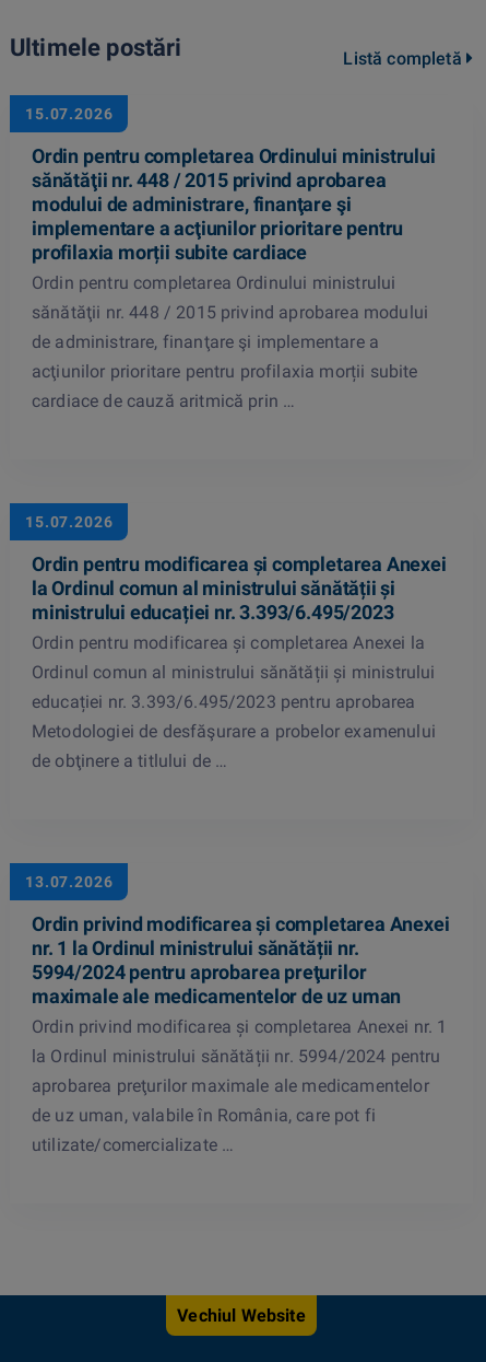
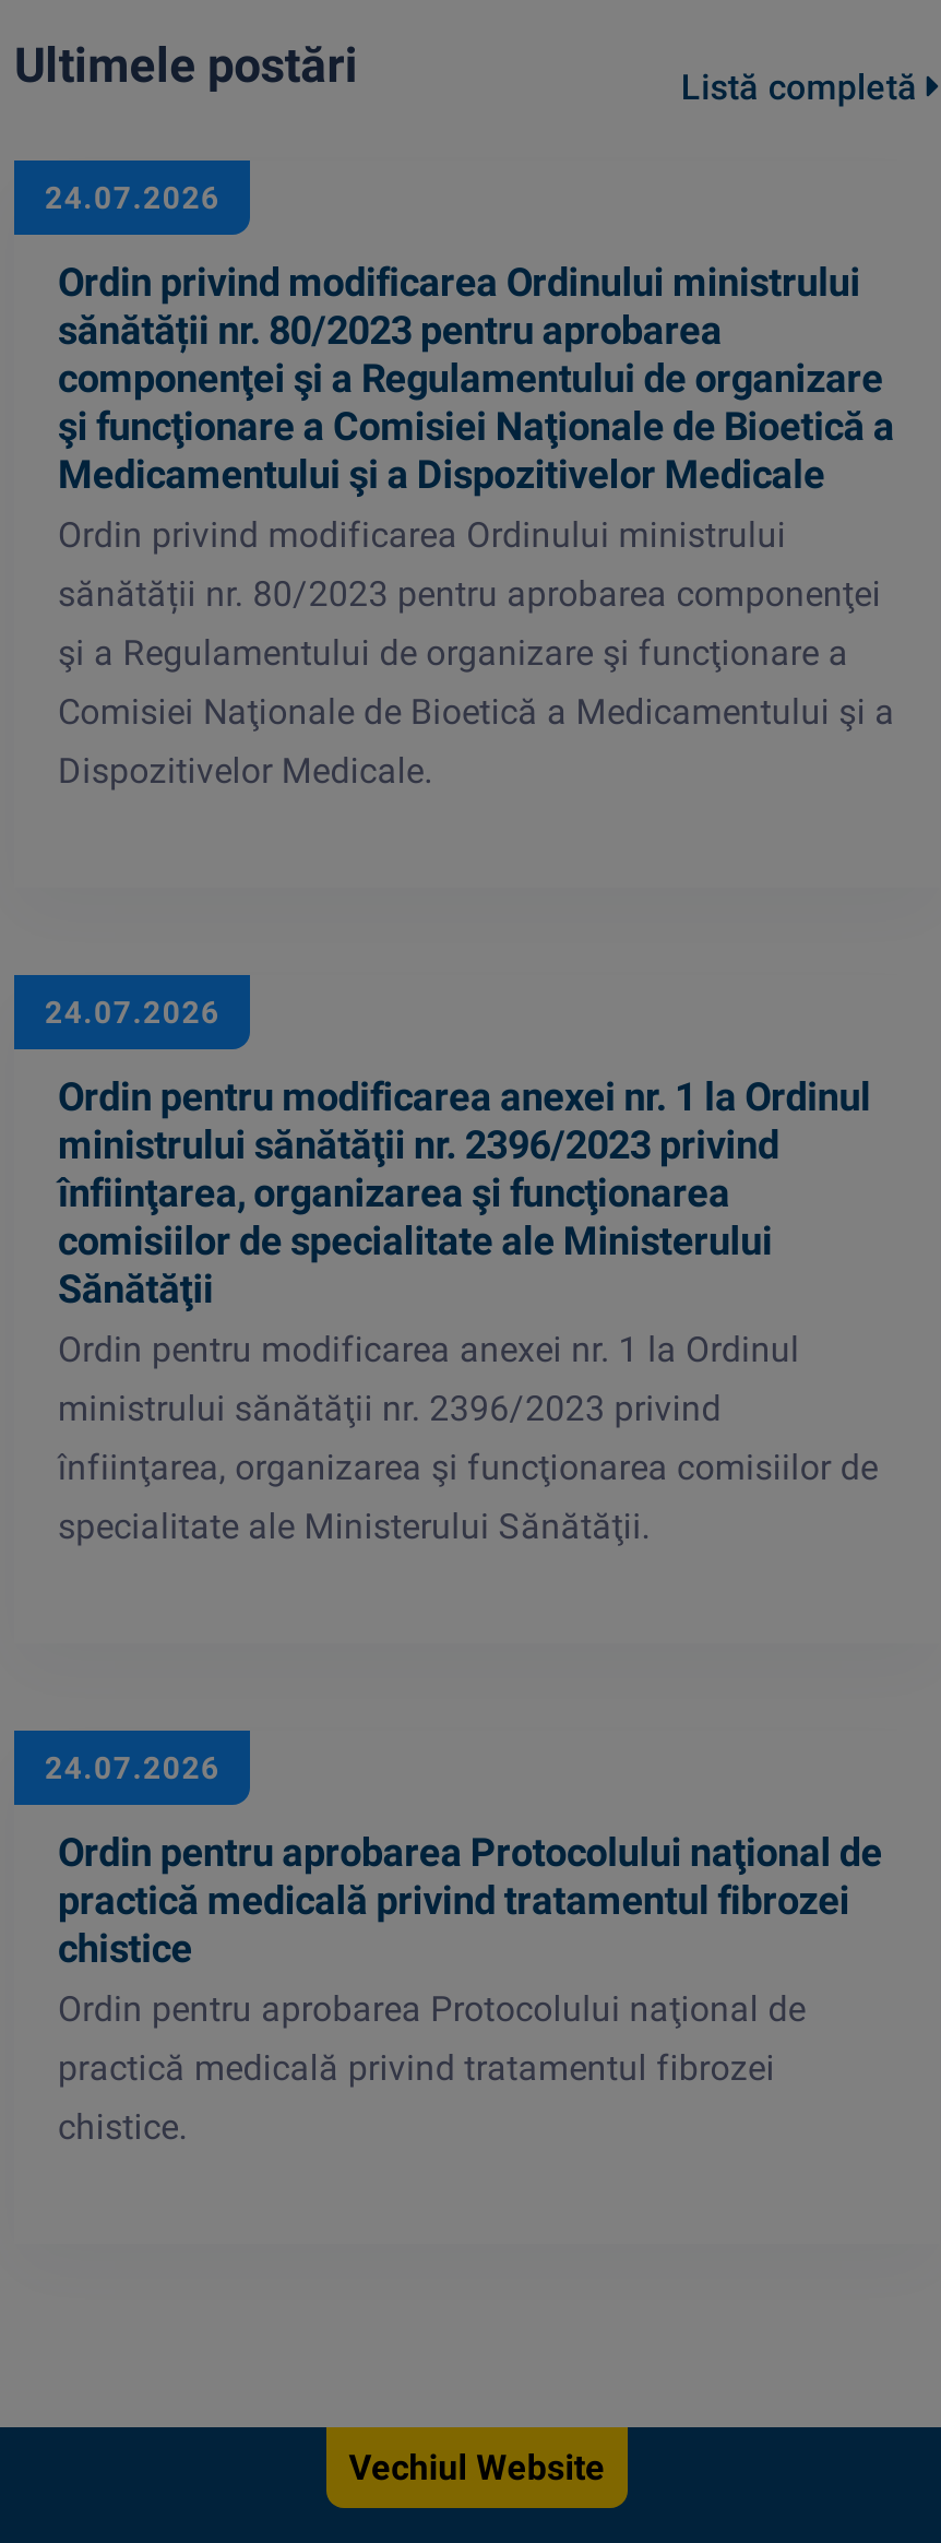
[25,105,113,123] 15.07.2026 -> [45,180,220,215] 24.07.2026
[32,144,435,411] Ordin pentru completarea Ordinului ministrului | sănătăţii nr. 448 / 2015 privind aprobarea | modului de administrare, finanţare şi | implementare a acţiunilor prioritare pentru | profilaxia morții subite cardiace | Ordin pentru completarea Ordinului ministrului | sănătăţii nr. 448 / 2015 privind aprobarea modului | de administrare, finanţare şi implementare a | acţiunilor prioritare pentru profilaxia morții subite | cardiace de cauză aritmică prin … -> [58,259,895,792] Ordin privind modificarea Ordinului ministrului | sănătății nr. 80/2023 pentru aprobarea | componenţei şi a Regulamentului de organizare | şi funcţionare a Comisiei Naţionale de Bioetică a | Medicamentului şi a Dispozitivelor Medicale | Ordin privind modificarea Ordinului ministrului | sănătății nr. 80/2023 pentru aprobarea componenţei | şi a Regulamentului de organizare şi funcţionare a | Comisiei Naţionale de Bioetică a Medicamentului şi a | Dispozitivelor Medicale.
[25,513,113,531] 15.07.2026 -> [45,995,220,1030] 24.07.2026
[32,552,446,771] Ordin pentru modificarea și completarea Anexei | la Ordinul comun al ministrului sănătății și | ministrului educației nr. 3.393/6.495/2023 | Ordin pentru modificarea și completarea Anexei la | Ordinul comun al ministrului sănătății și ministrului | educației nr. 3.393/6.495/2023 pentru aprobarea | Metodologiei de desfăşurare a probelor examenului | de obţinere a titlului de … -> [58,1073,878,1547] Ordin pentru modificarea anexei nr. 1 la Ordinul | ministrului sănătăţii nr. 2396/2023 privind | înfiinţarea, organizarea şi funcţionarea | comisiilor de specialitate ale Ministerului | Sănătăţii | Ordin pentru modificarea anexei nr. 1 la Ordinul | ministrului sănătăţii nr. 2396/2023 privind | înfiinţarea, organizarea şi funcţionarea comisiilor de | specialitate ale Ministerului Sănătăţii.
[25,873,113,890] 13.07.2026 -> [45,1750,220,1785] 24.07.2026
[32,912,449,1155] Ordin privind modificarea și completarea Anexei | nr. 1 la Ordinul ministrului sănătății nr. | 5994/2024 pentru aprobarea preţurilor | maximale ale medicamentelor de uz uman | Ordin privind modificarea și completarea Anexei nr. 1 | la Ordinul ministrului sănătății nr. 5994/2024 pentru | aprobarea preţurilor maximale ale medicamentelor | de uz uman, valabile în România, care pot fi | utilizate/comercializate … -> [58,1829,882,2148] Ordin pentru aprobarea Protocolului naţional de | practică medicală privind tratamentul fibrozei | chistice | Ordin pentru aprobarea Protocolului naţional de | practică medicală privind tratamentul fibrozei | chistice.

